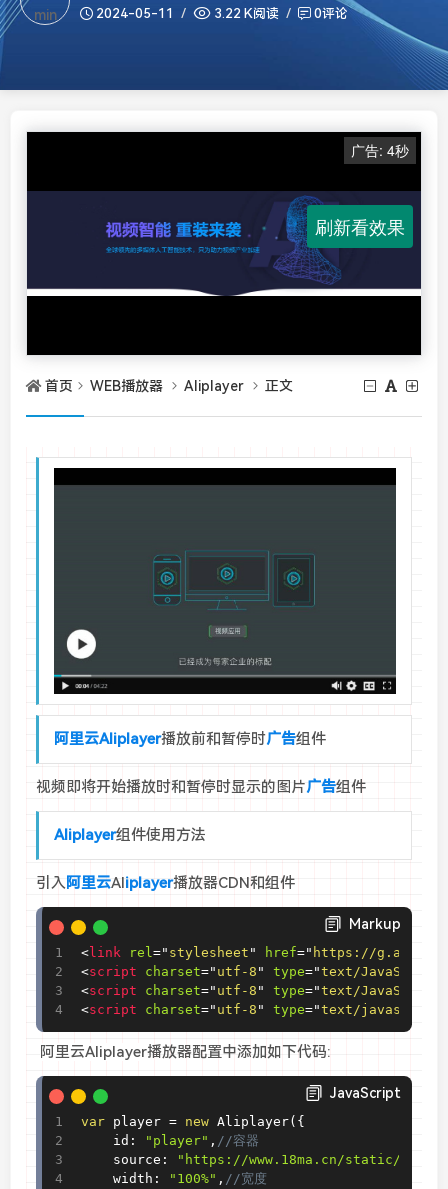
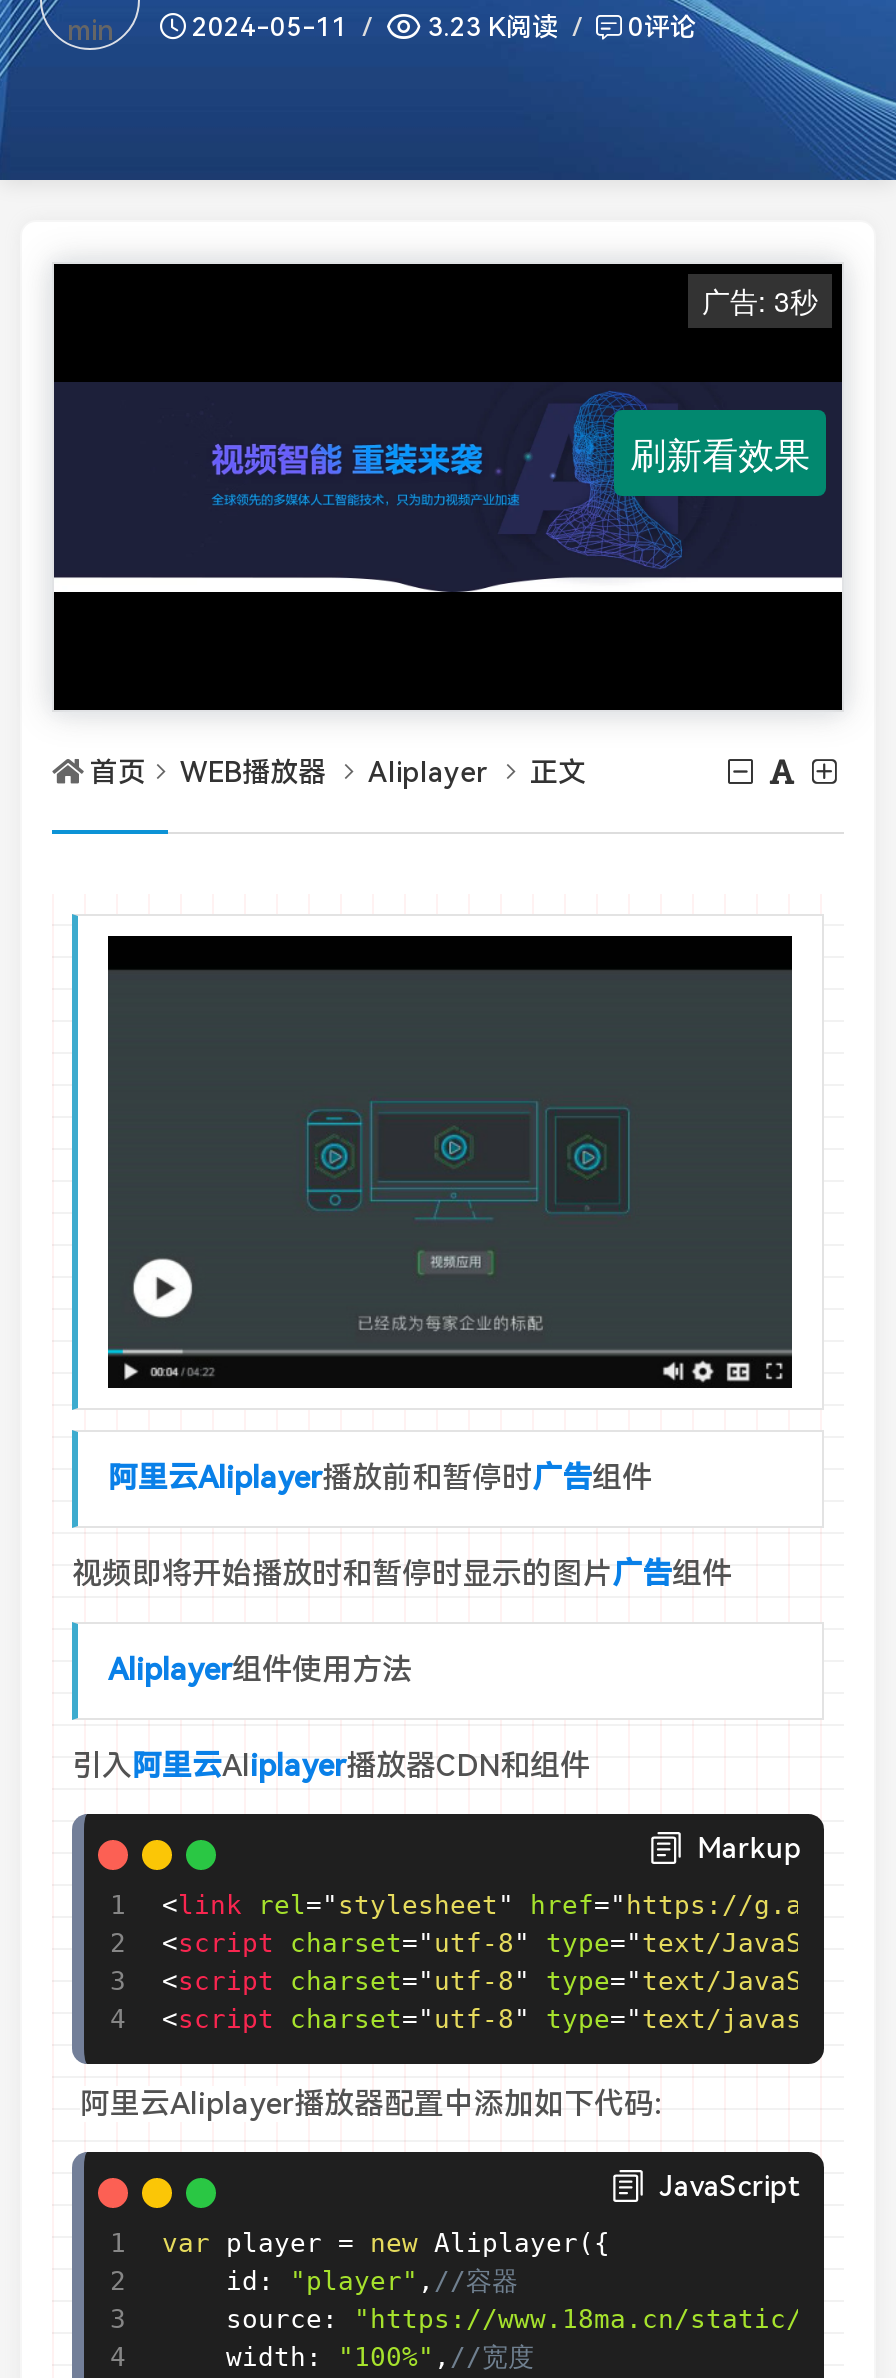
[214,5,279,20] 3.22 K阅读 -> [428,11,558,41] 3.23 K阅读

